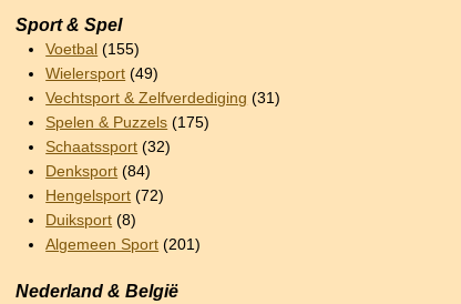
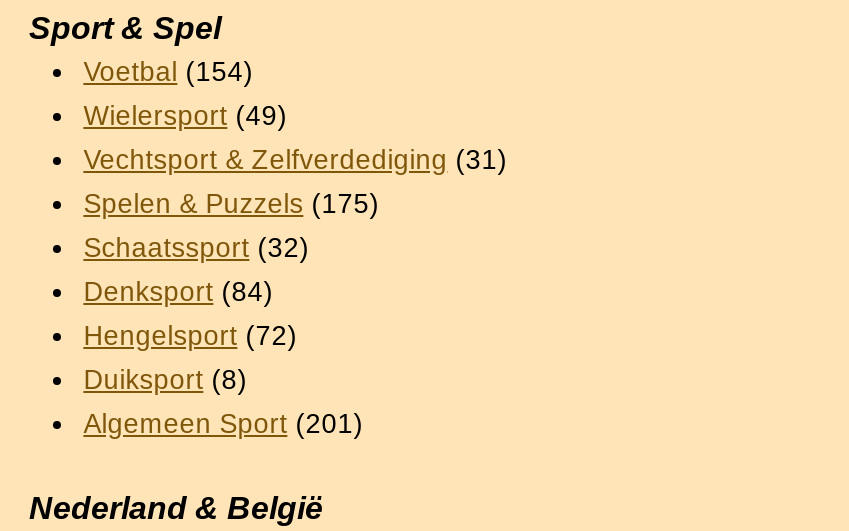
[46,41,140,57] Voetbal (155) -> [83,56,253,86] Voetbal (154)

